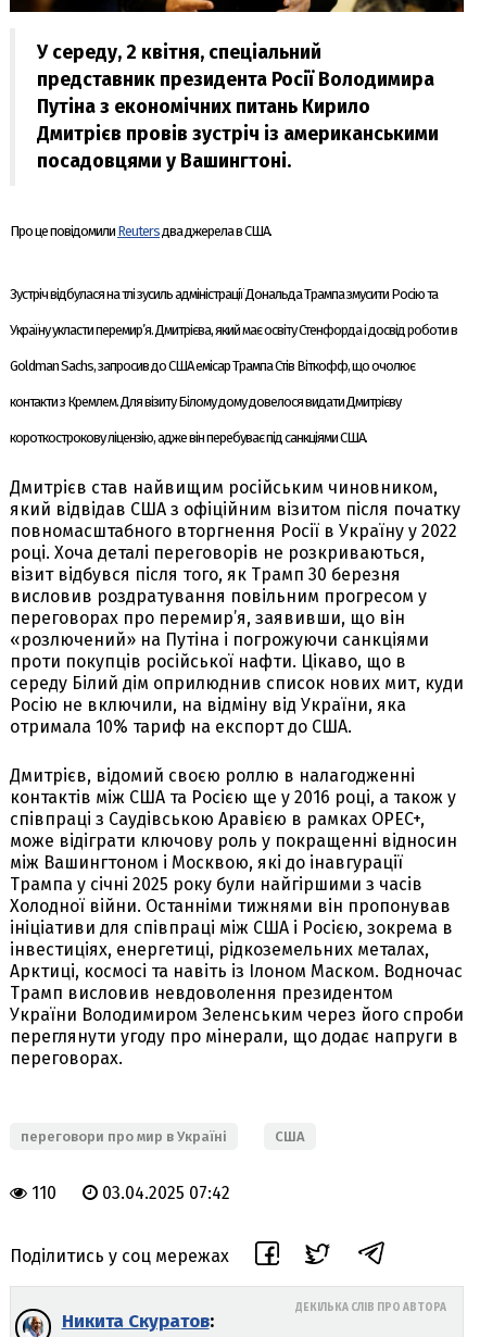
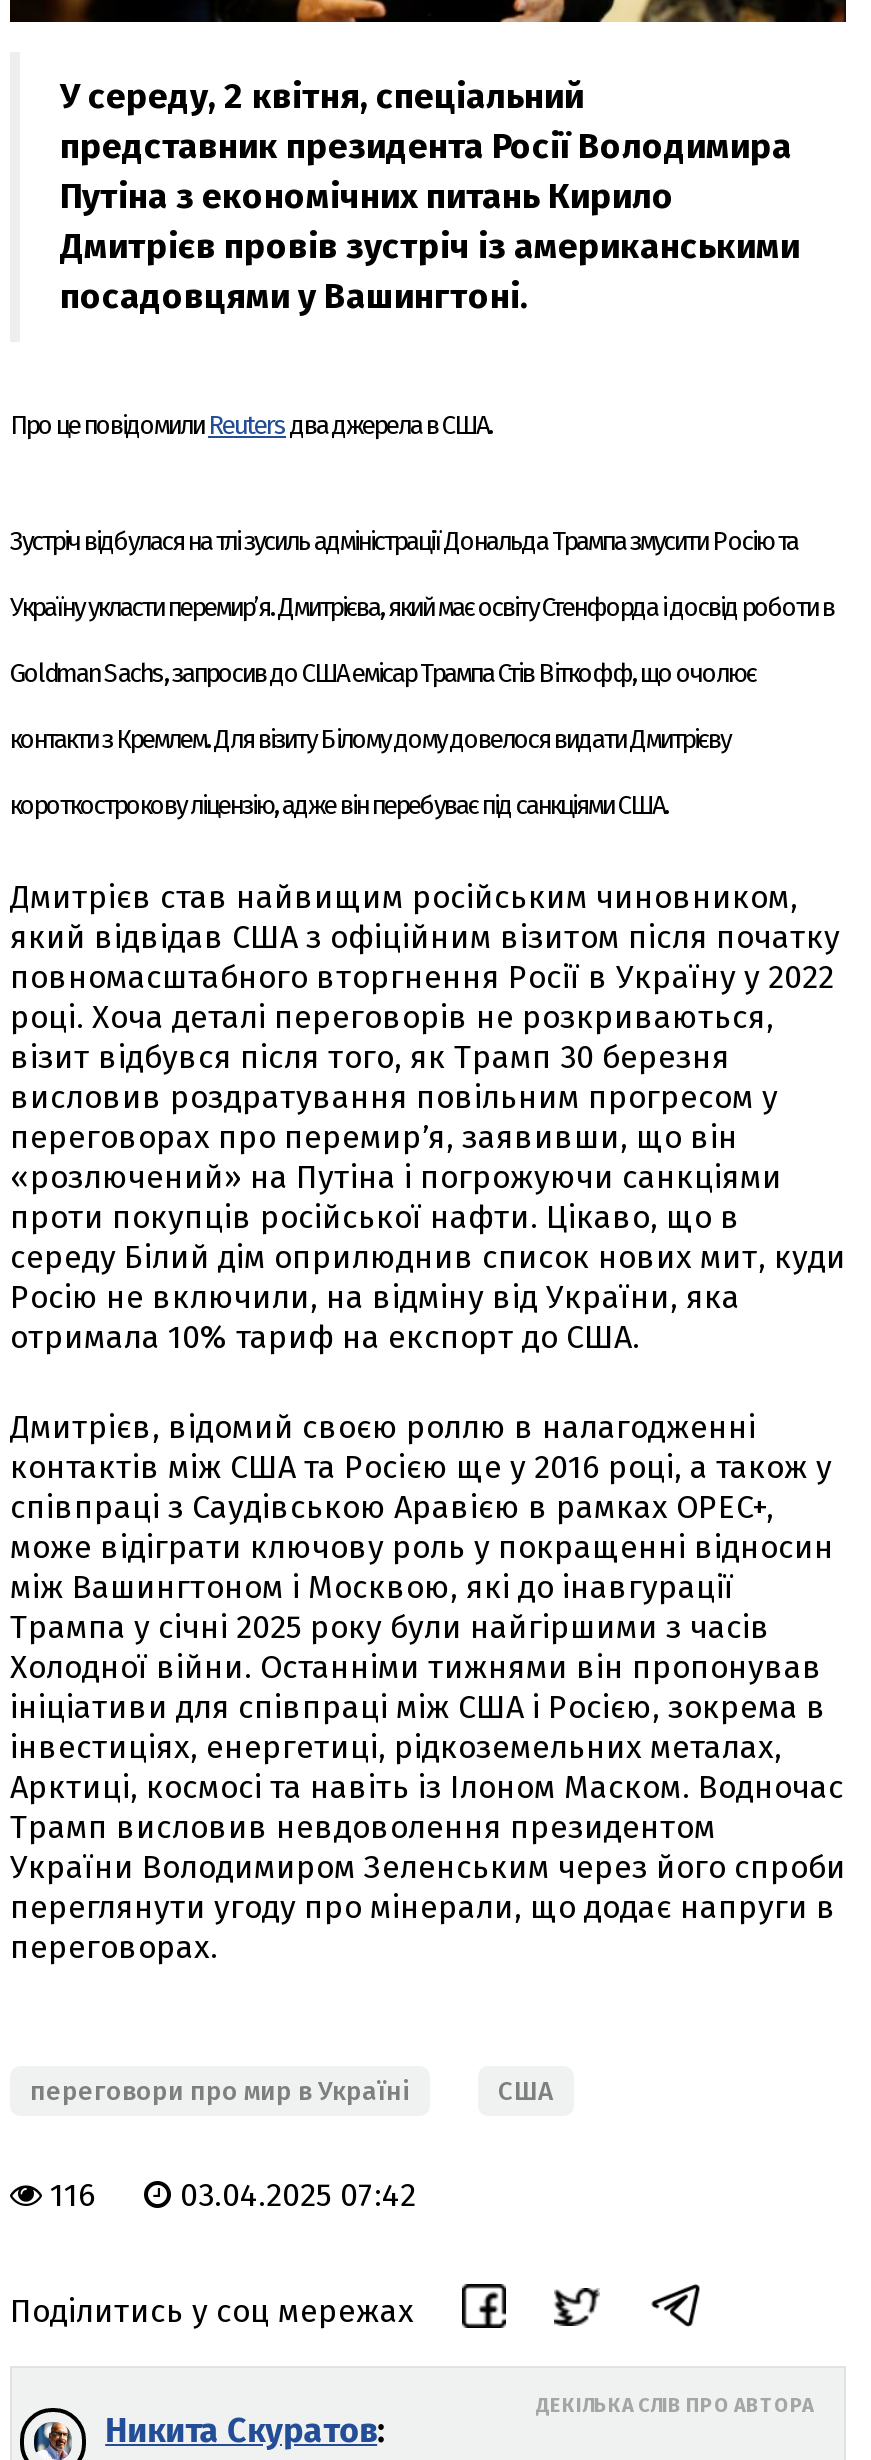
[31,1183,230,1204] 110 03.04.2025 07:42 -> [50,2177,416,2215] 116 03.04.2025 07:42

